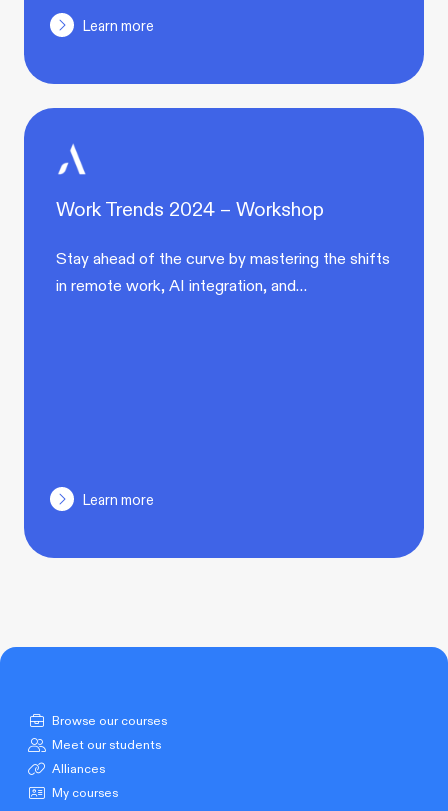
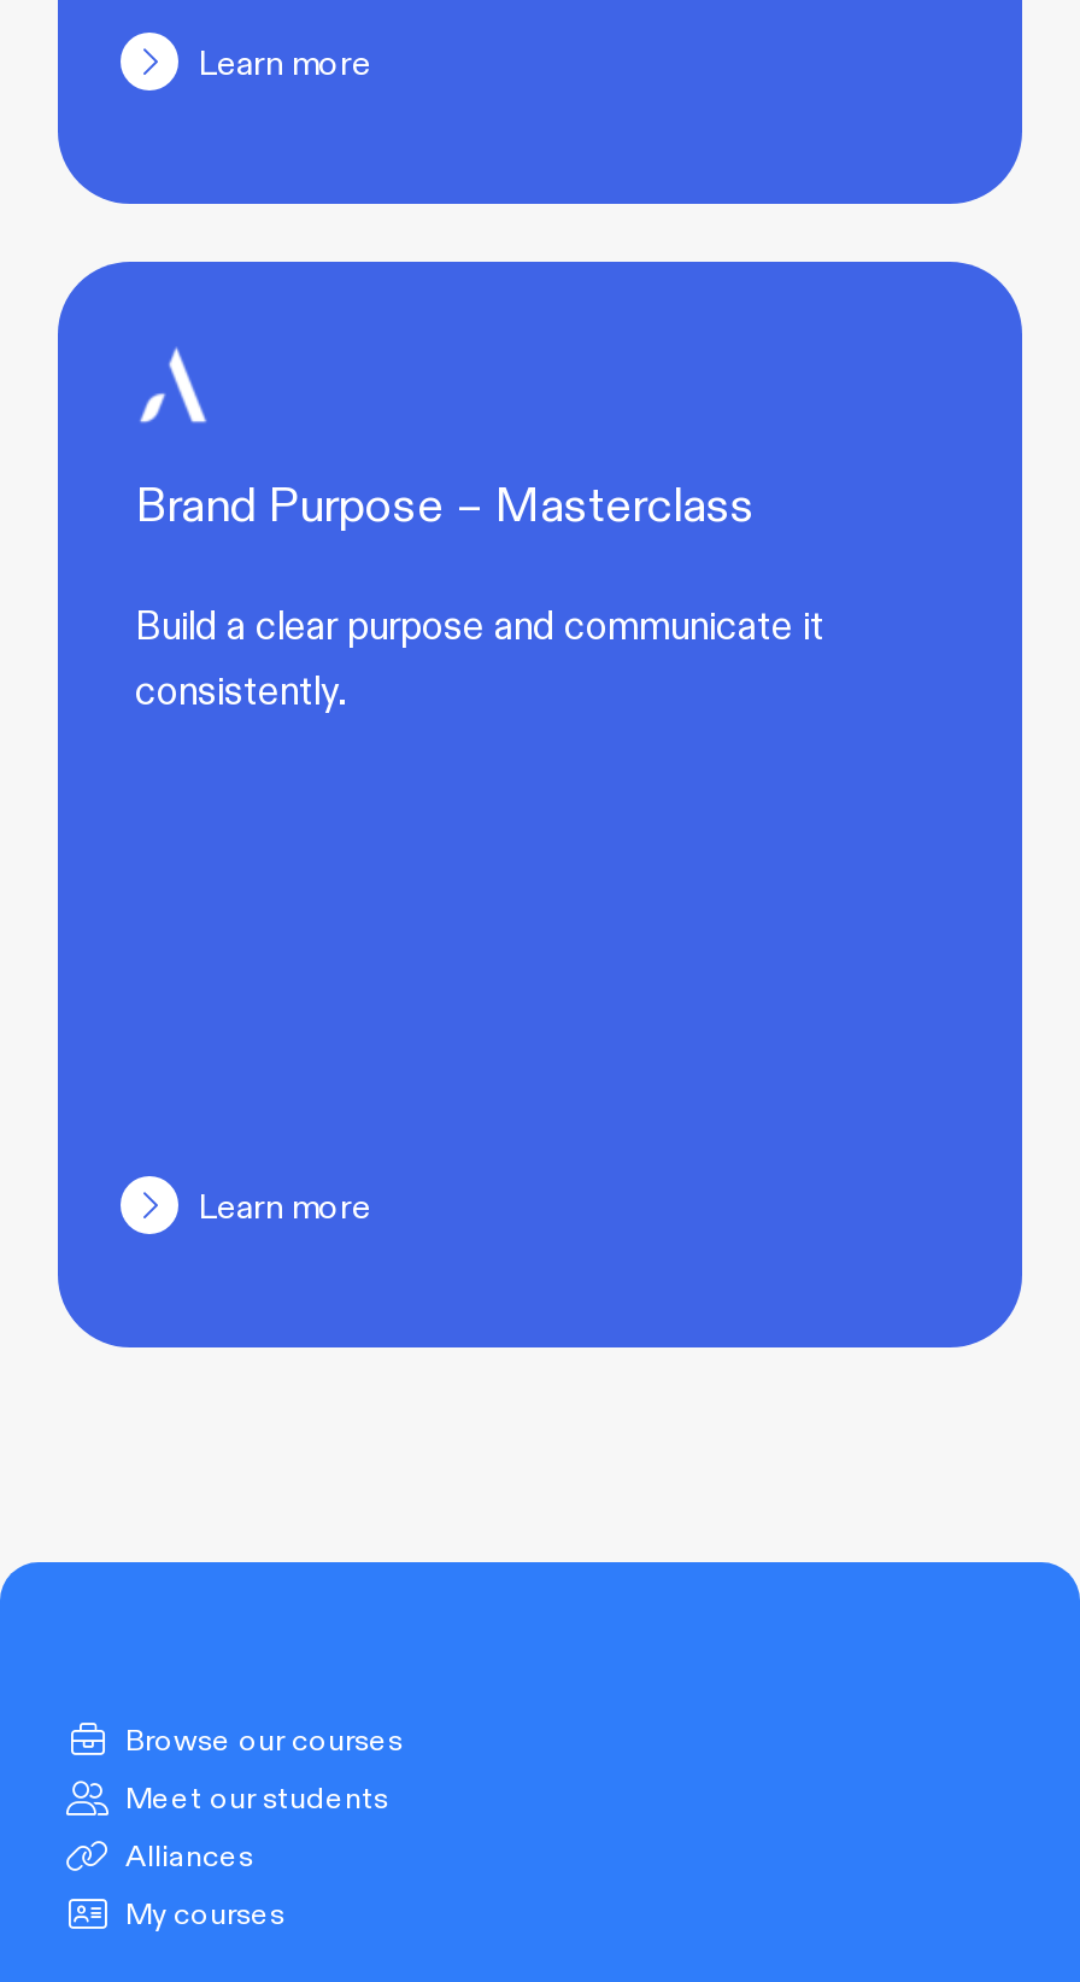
[56,194,324,221] Work Trends 2024 – Workshop -> [135,470,755,535] Brand Purpose – Masterclass
[56,246,390,296] Stay ahead of the curve by mastering the shifts | in remote work, AI integration, and… -> [135,596,824,716] Build a clear purpose and communicate it | consistently.

